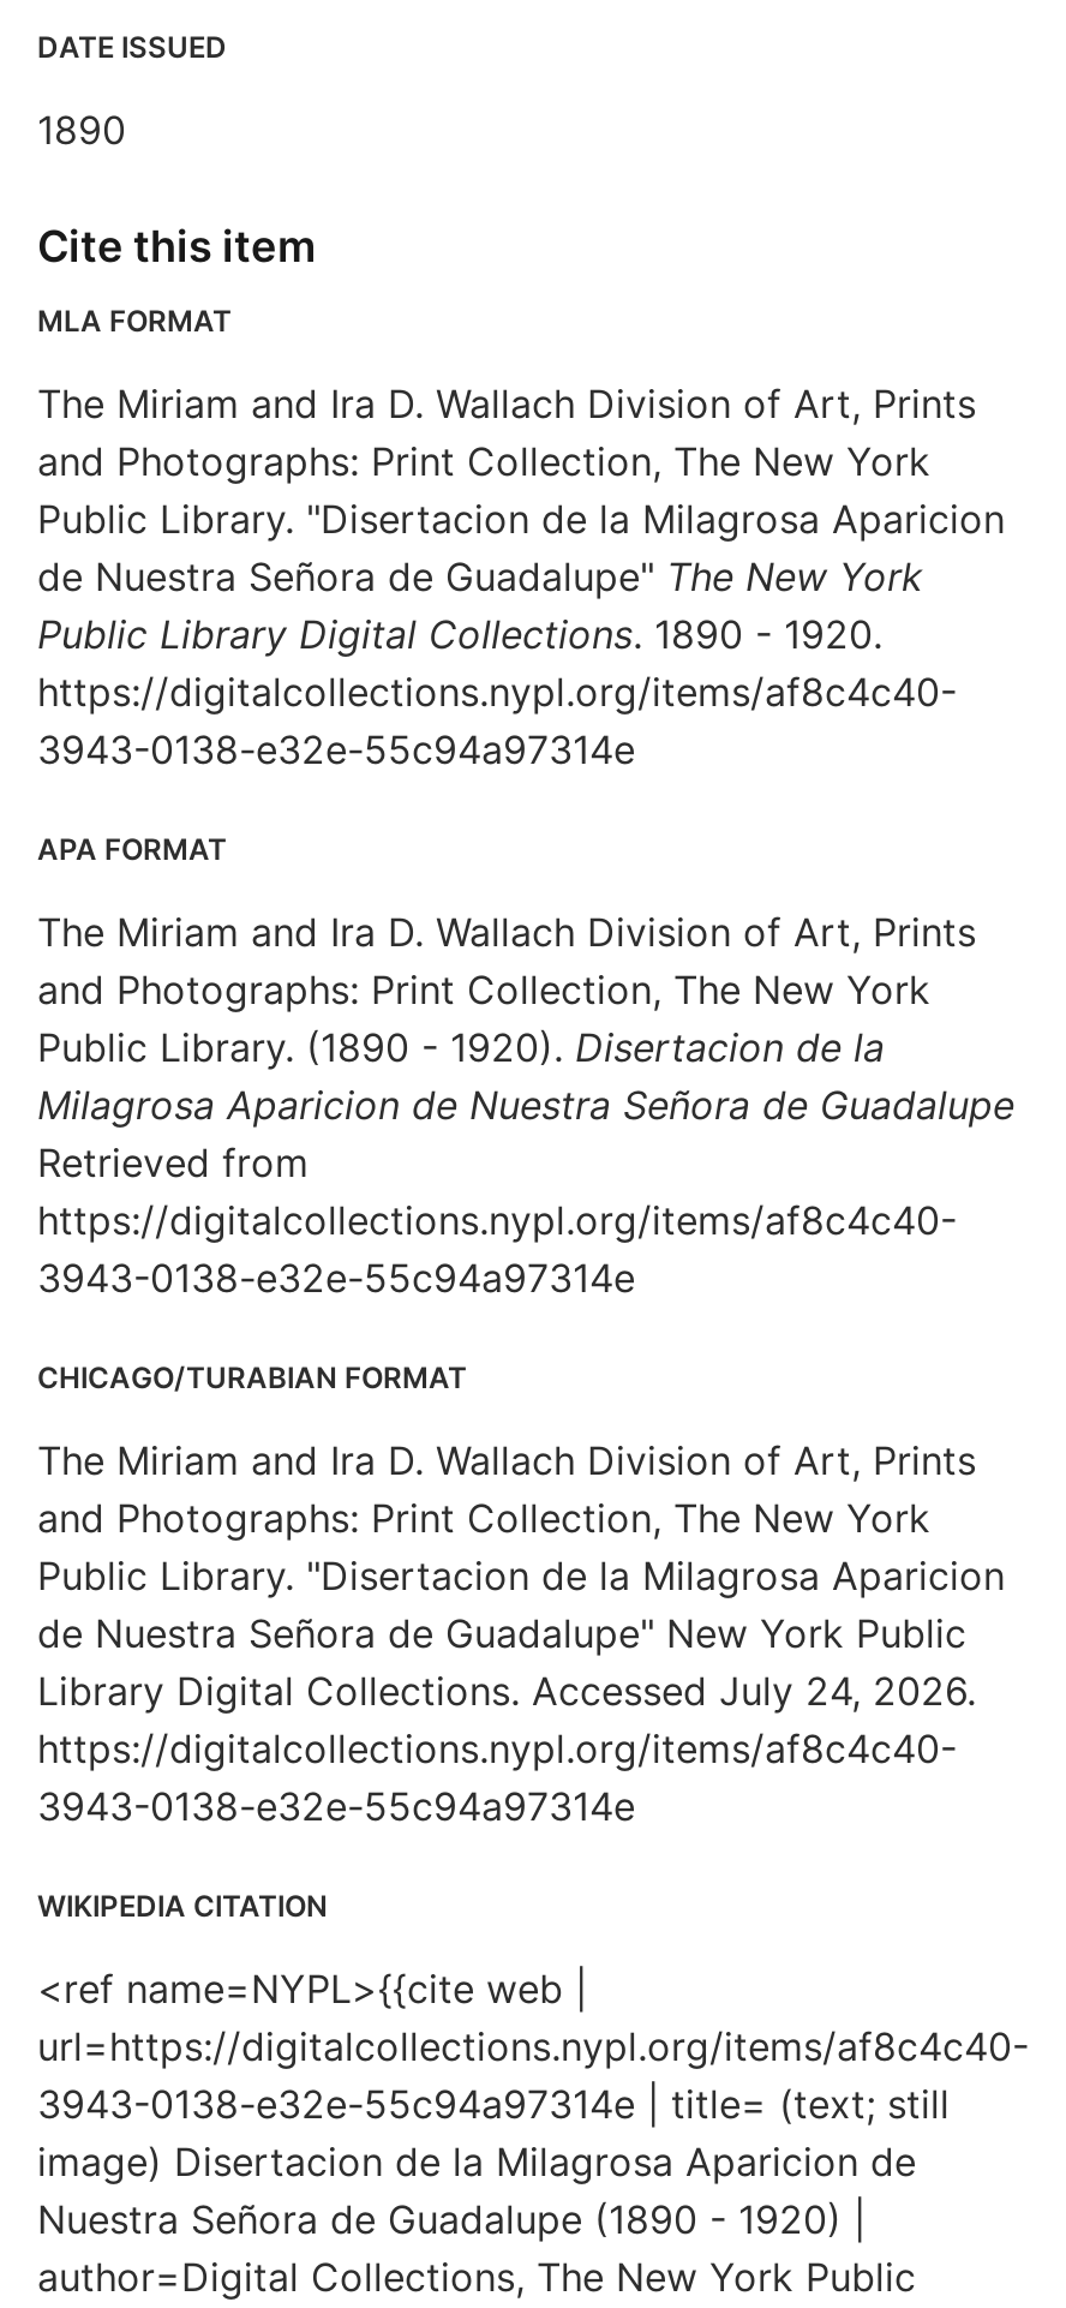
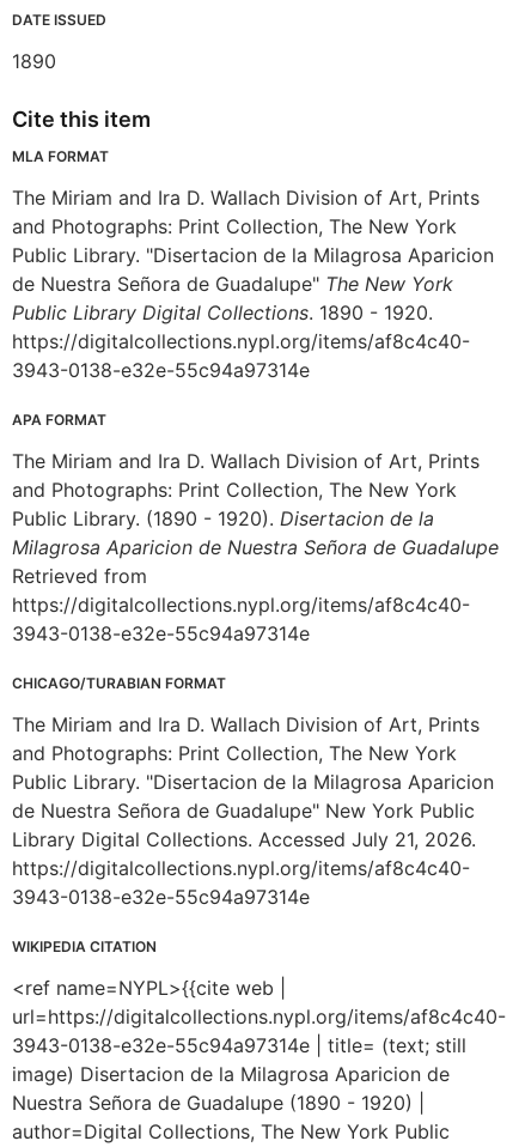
[37,1667,976,1715] Library Digital Collections. Accessed July 24, 2026. -> [12,827,476,851] Library Digital Collections. Accessed July 21, 2026.

